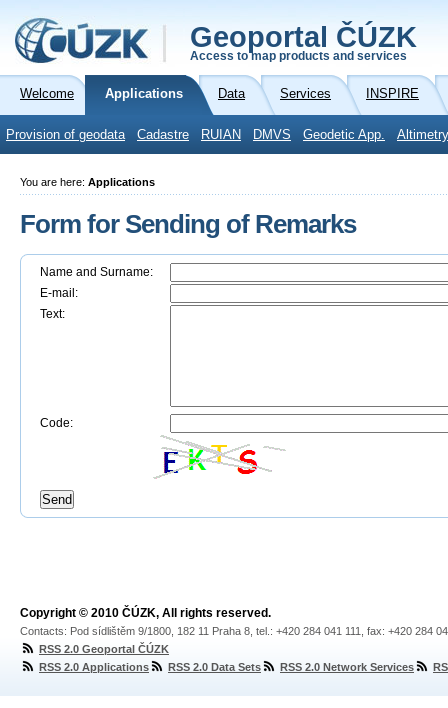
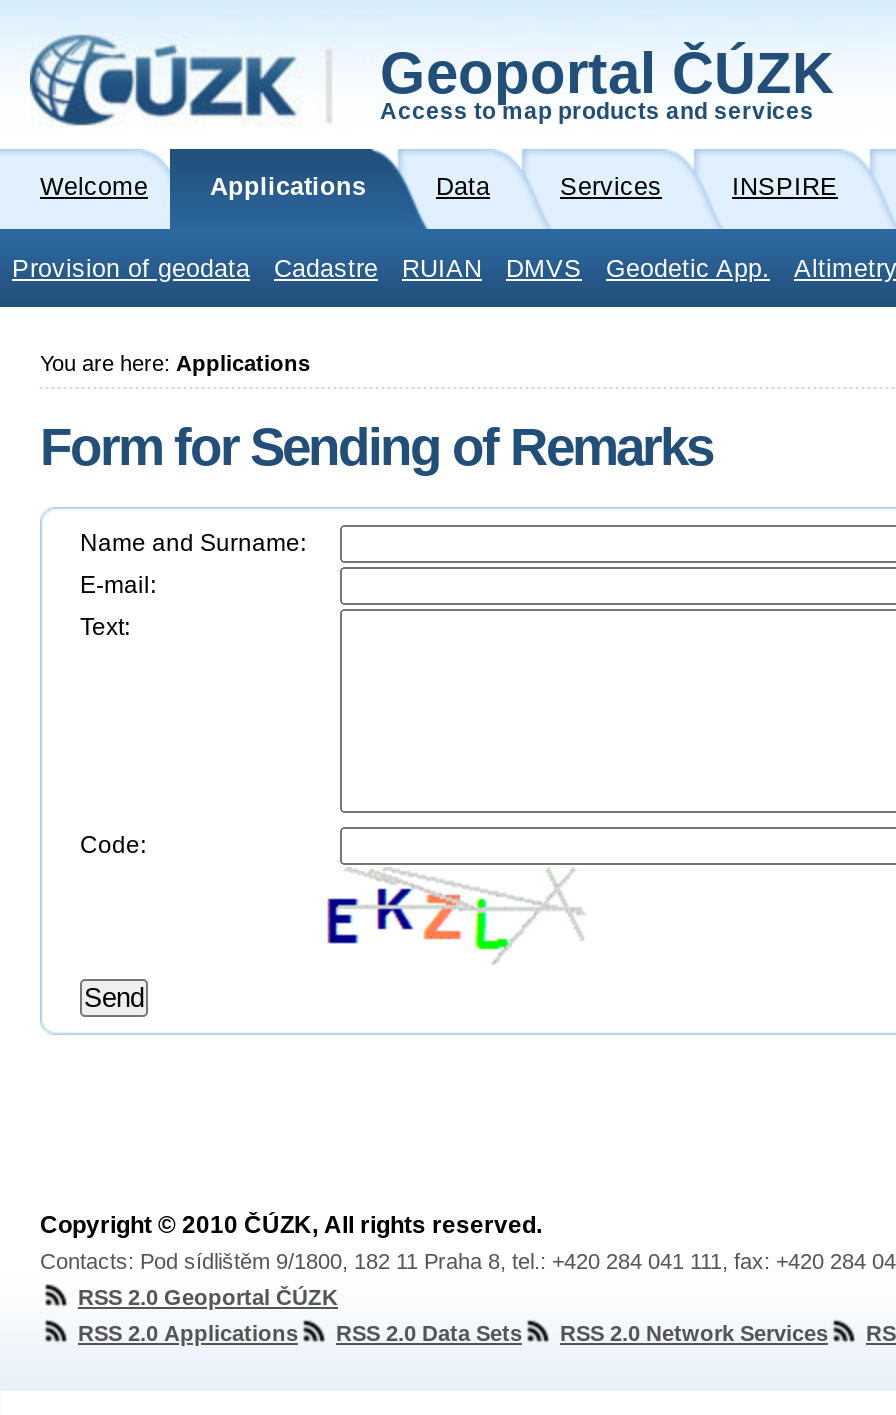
[154,435,290,479] [image] -> [328,871,582,963] [image]

